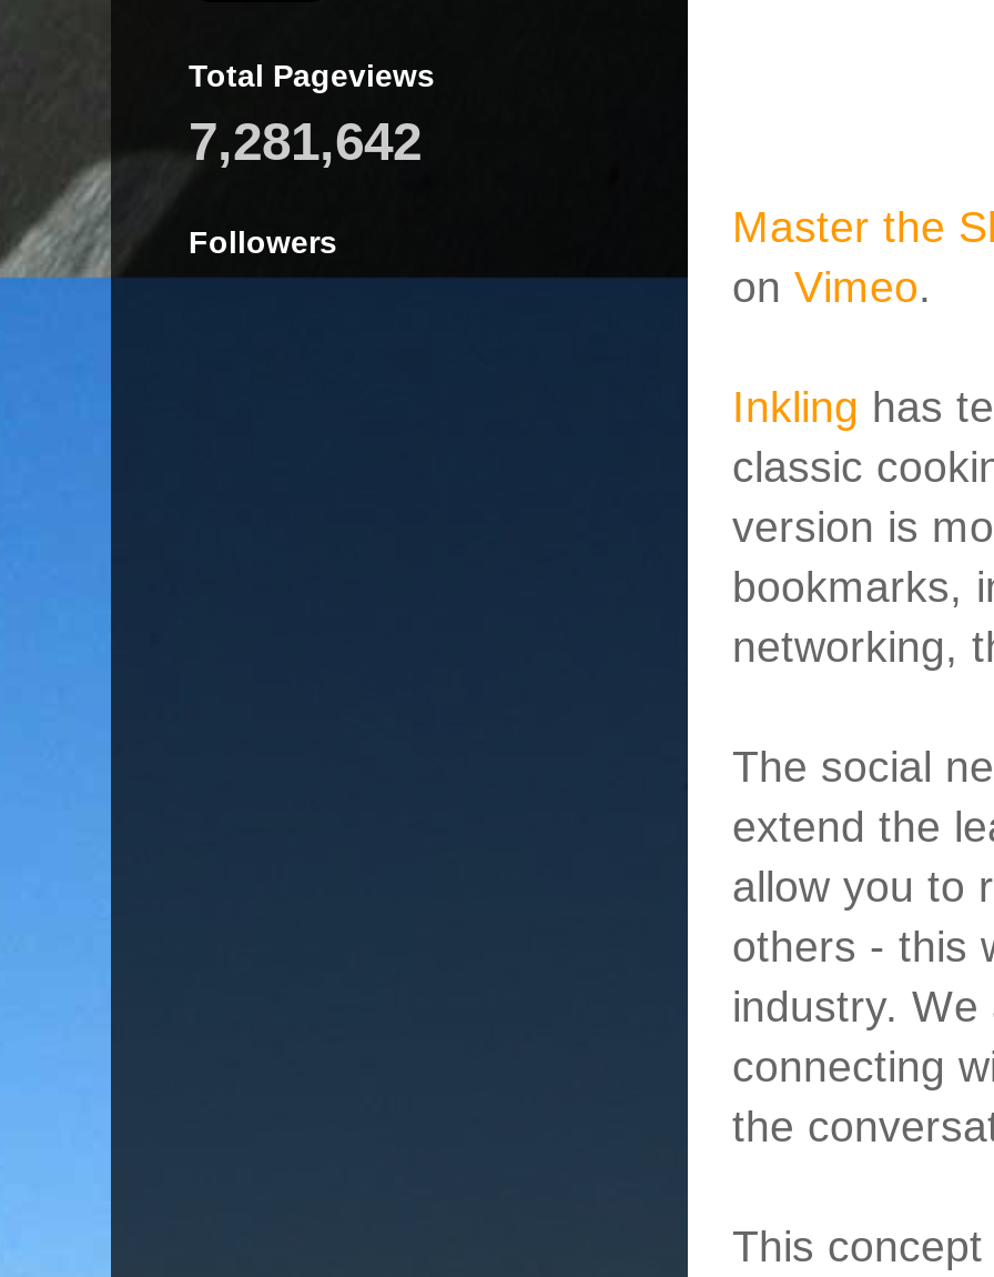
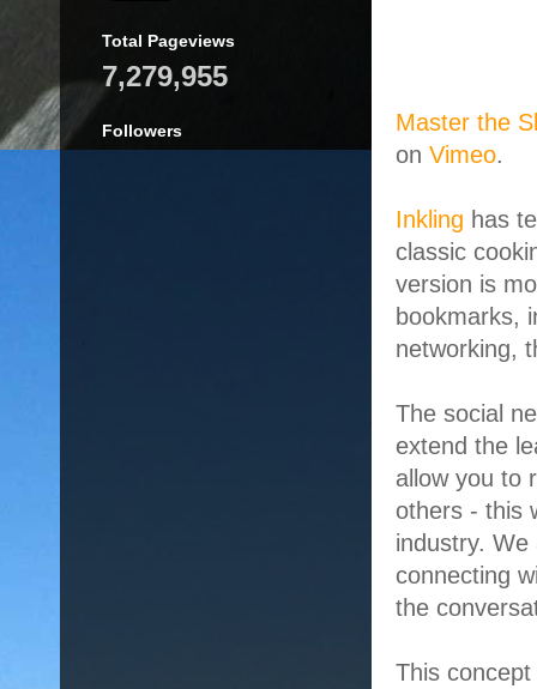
[189,111,422,171] 7,281,642 -> [102,60,228,92] 7,279,955

